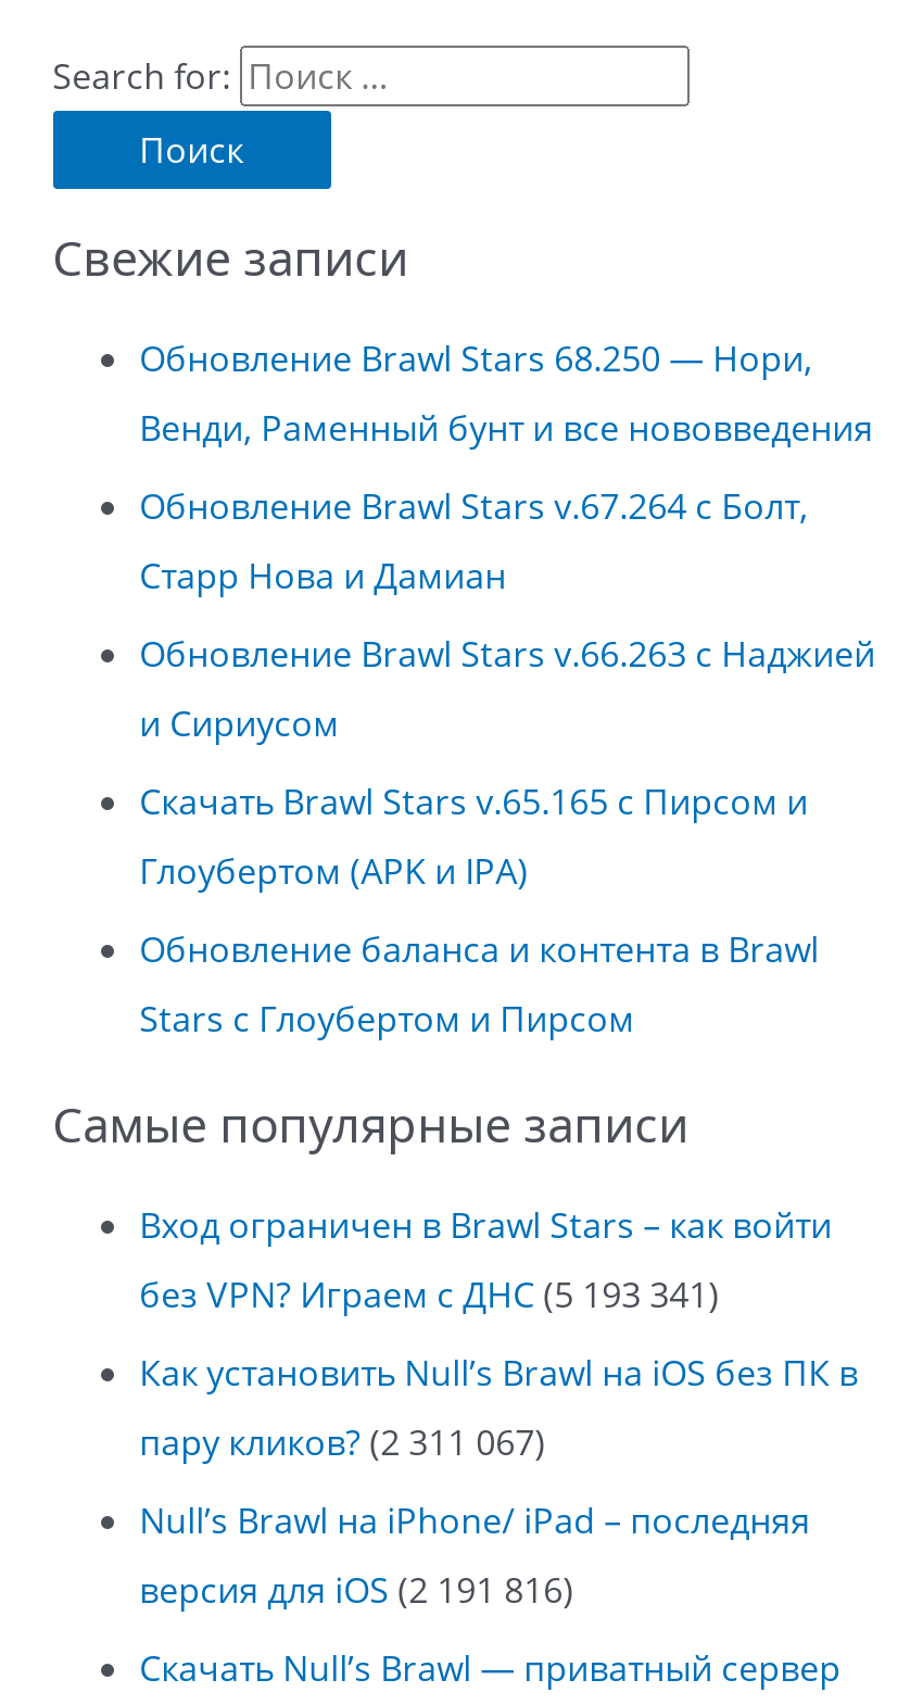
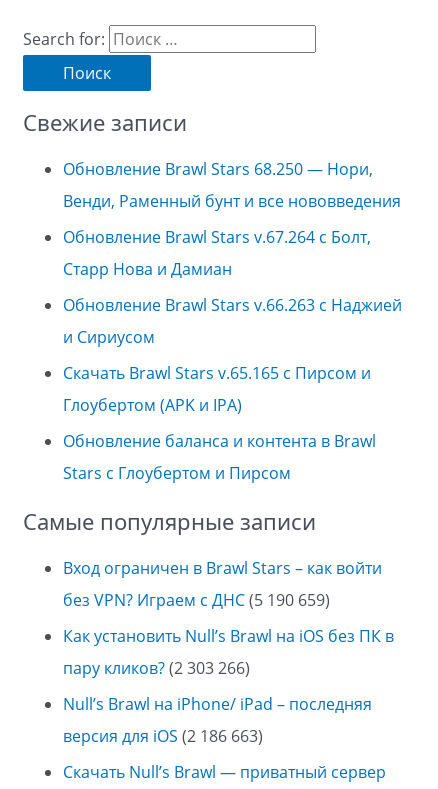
[139,1270,719,1318] без VPN? Играем с ДНС (5 193 341) -> [63,589,330,611] без VPN? Играем с ДНС (5 190 659)
[139,1418,545,1466] пару кликов? (2 311 067) -> [63,657,250,679] пару кликов? (2 303 266)
[139,1566,574,1614] версия для iOS (2 191 816) -> [63,725,263,747] версия для iOS (2 186 663)

